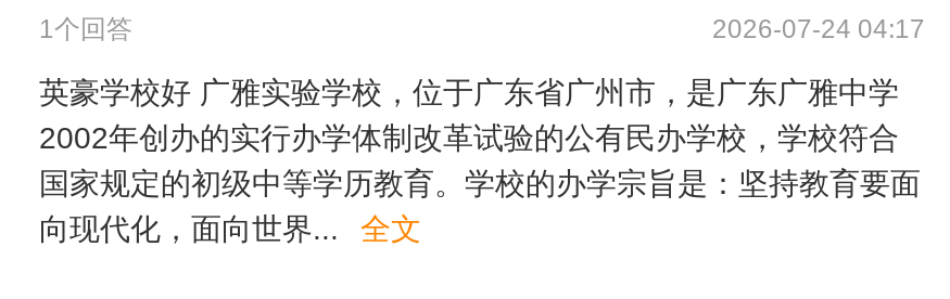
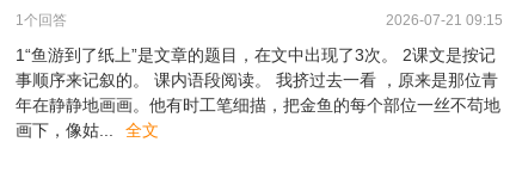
[712,14,925,44] 2026-07-24 04:17 -> [386,12,503,29] 2026-07-21 09:15
[39,75,921,246] 英豪学校好 广雅实验学校，位于广东省广州市，是广东广雅中学 | 2002年创办的实行办学体制改革试验的公有民办学校，学校符合 | 国家规定的初级中等学历教育。学校的办学宗旨是：坚持教育要面 | 向现代化，面向世界... -> [16,45,500,140] 1“鱼游到了纸上”是文章的题目，在文中出现了3次。 2课文是按记 | 事顺序来记叙的。 课内语段阅读。 我挤过去一看 ，原来是那位青 | 年在静静地画画。他有时工笔细描，把金鱼的每个部位一丝不苟地 | 画下，像姑...

